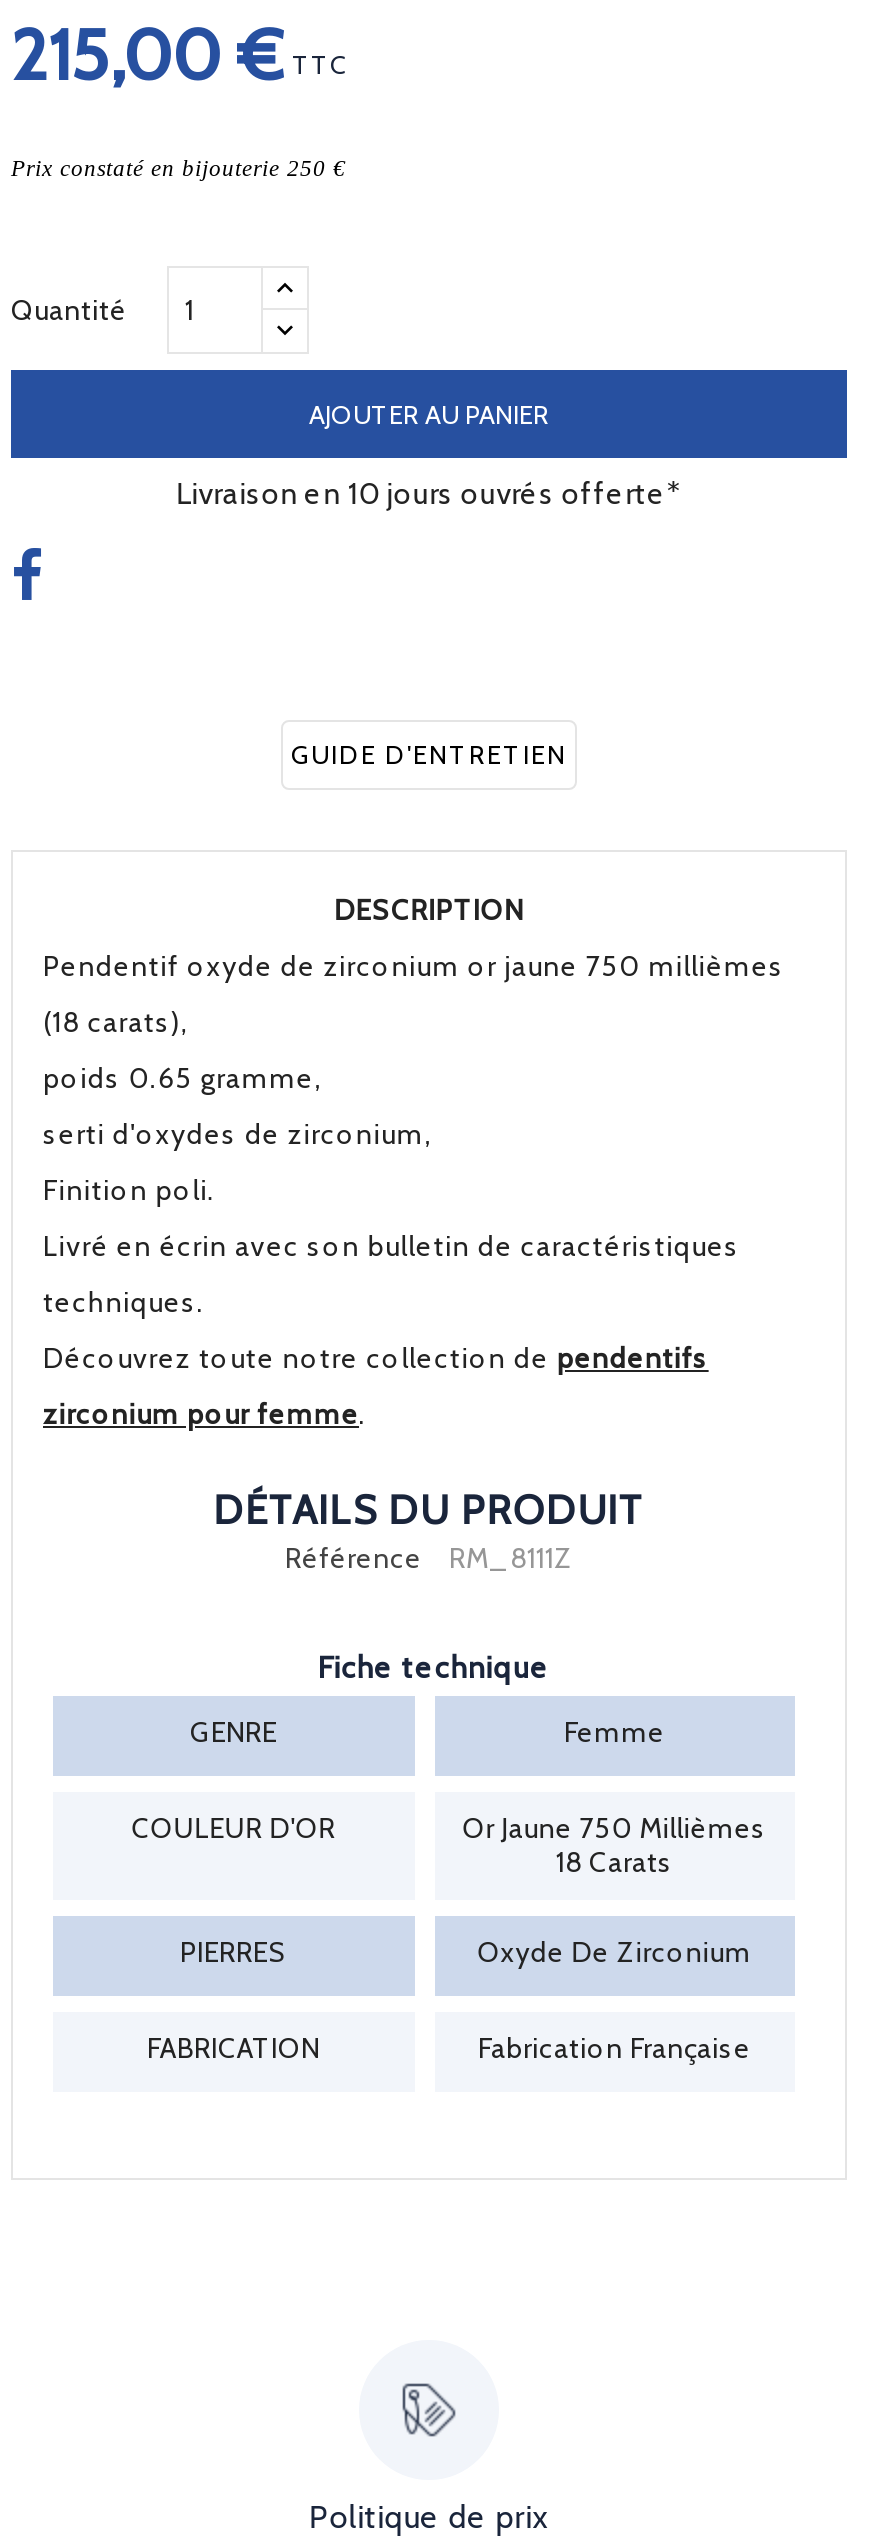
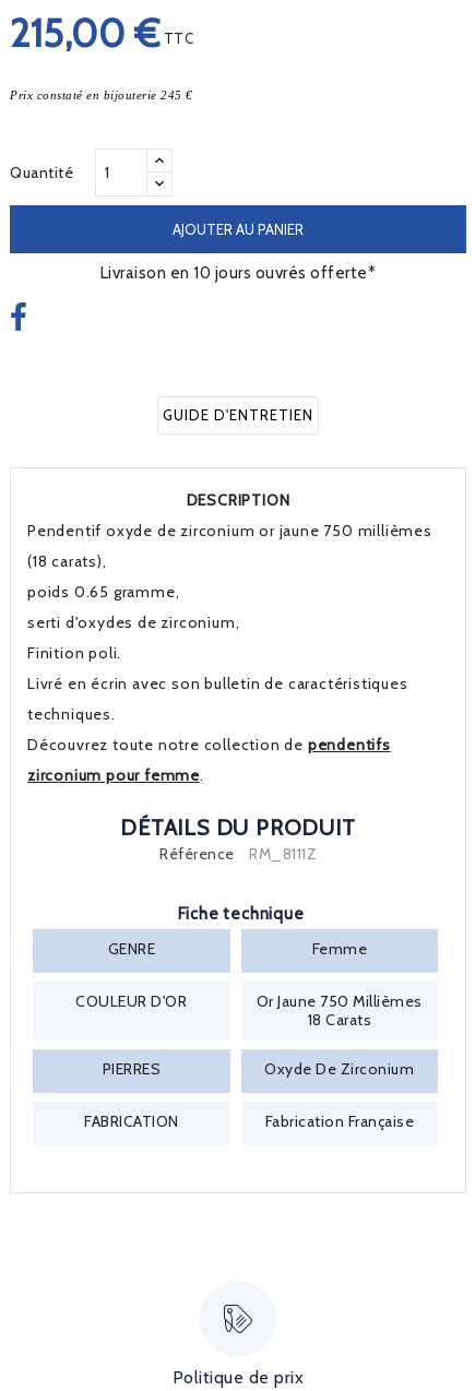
[11,156,346,180] Prix constaté en bijouterie 250 € -> [10,88,193,102] Prix constaté en bijouterie 245 €

